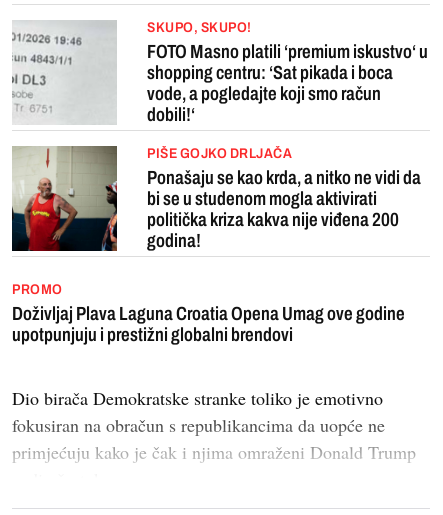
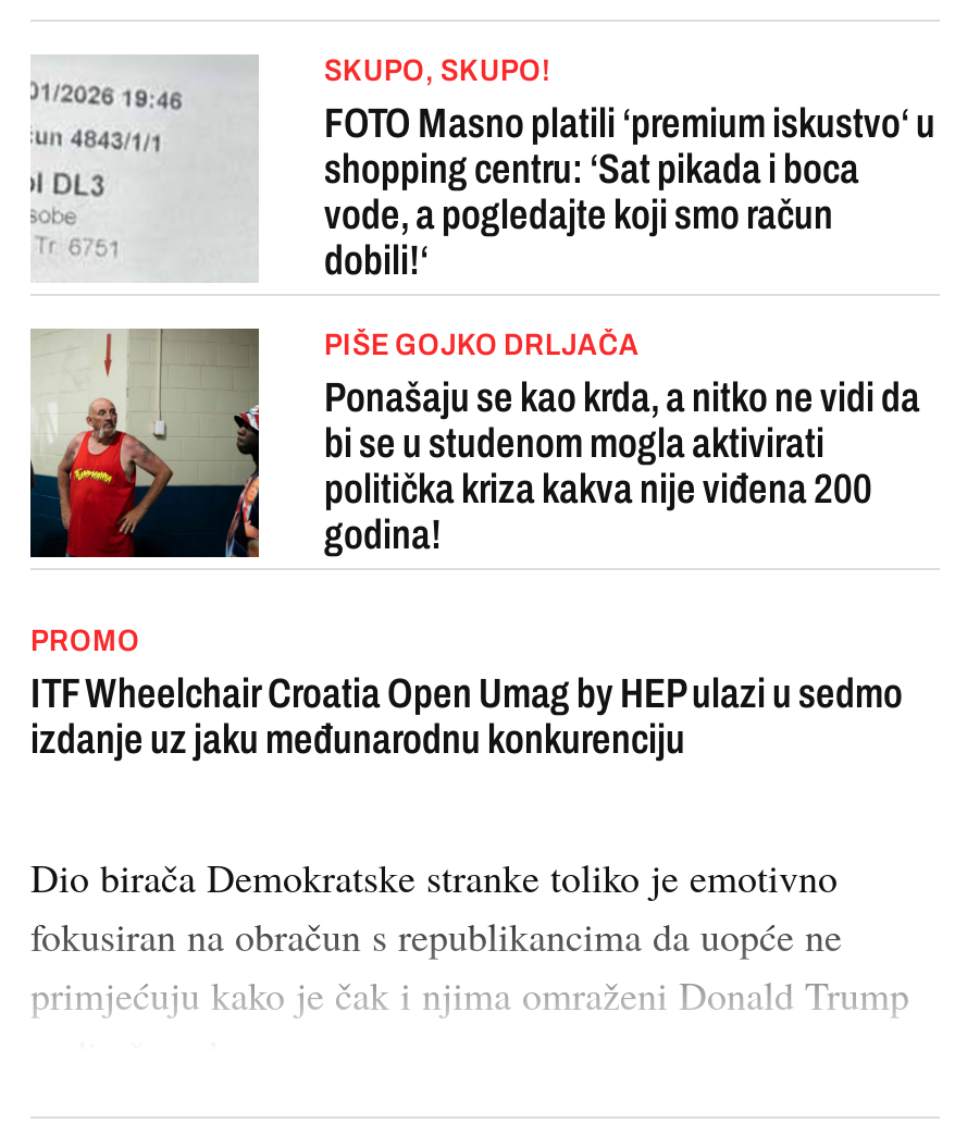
[12,303,405,345] Doživljaj Plava Laguna Croatia Opena Umag ove godine | upotpunjuju i prestižni globalni brendovi -> [30,670,903,762] ITF Wheelchair Croatia Open Umag by HEP ulazi u sedmo | izdanje uz jaku međunarodnu konkurenciju

